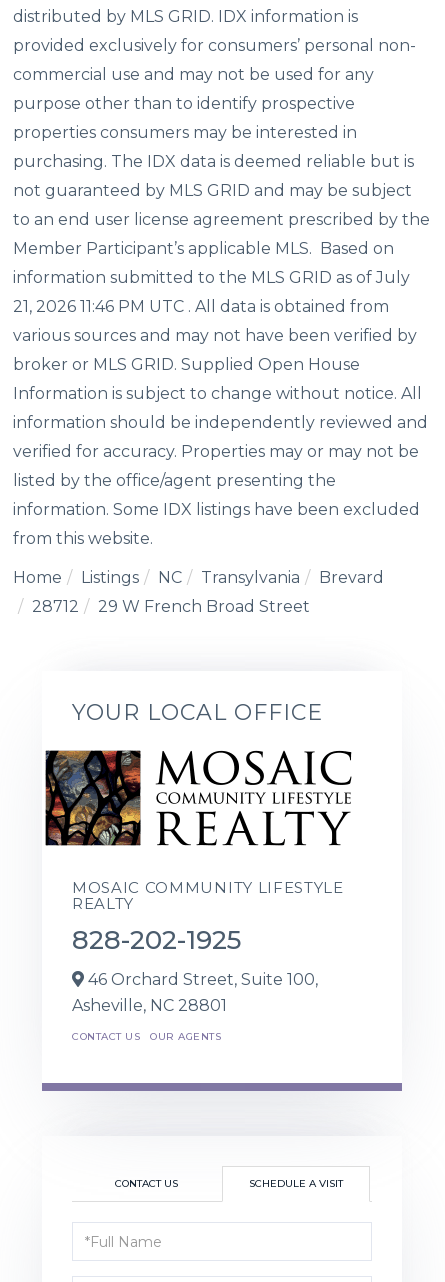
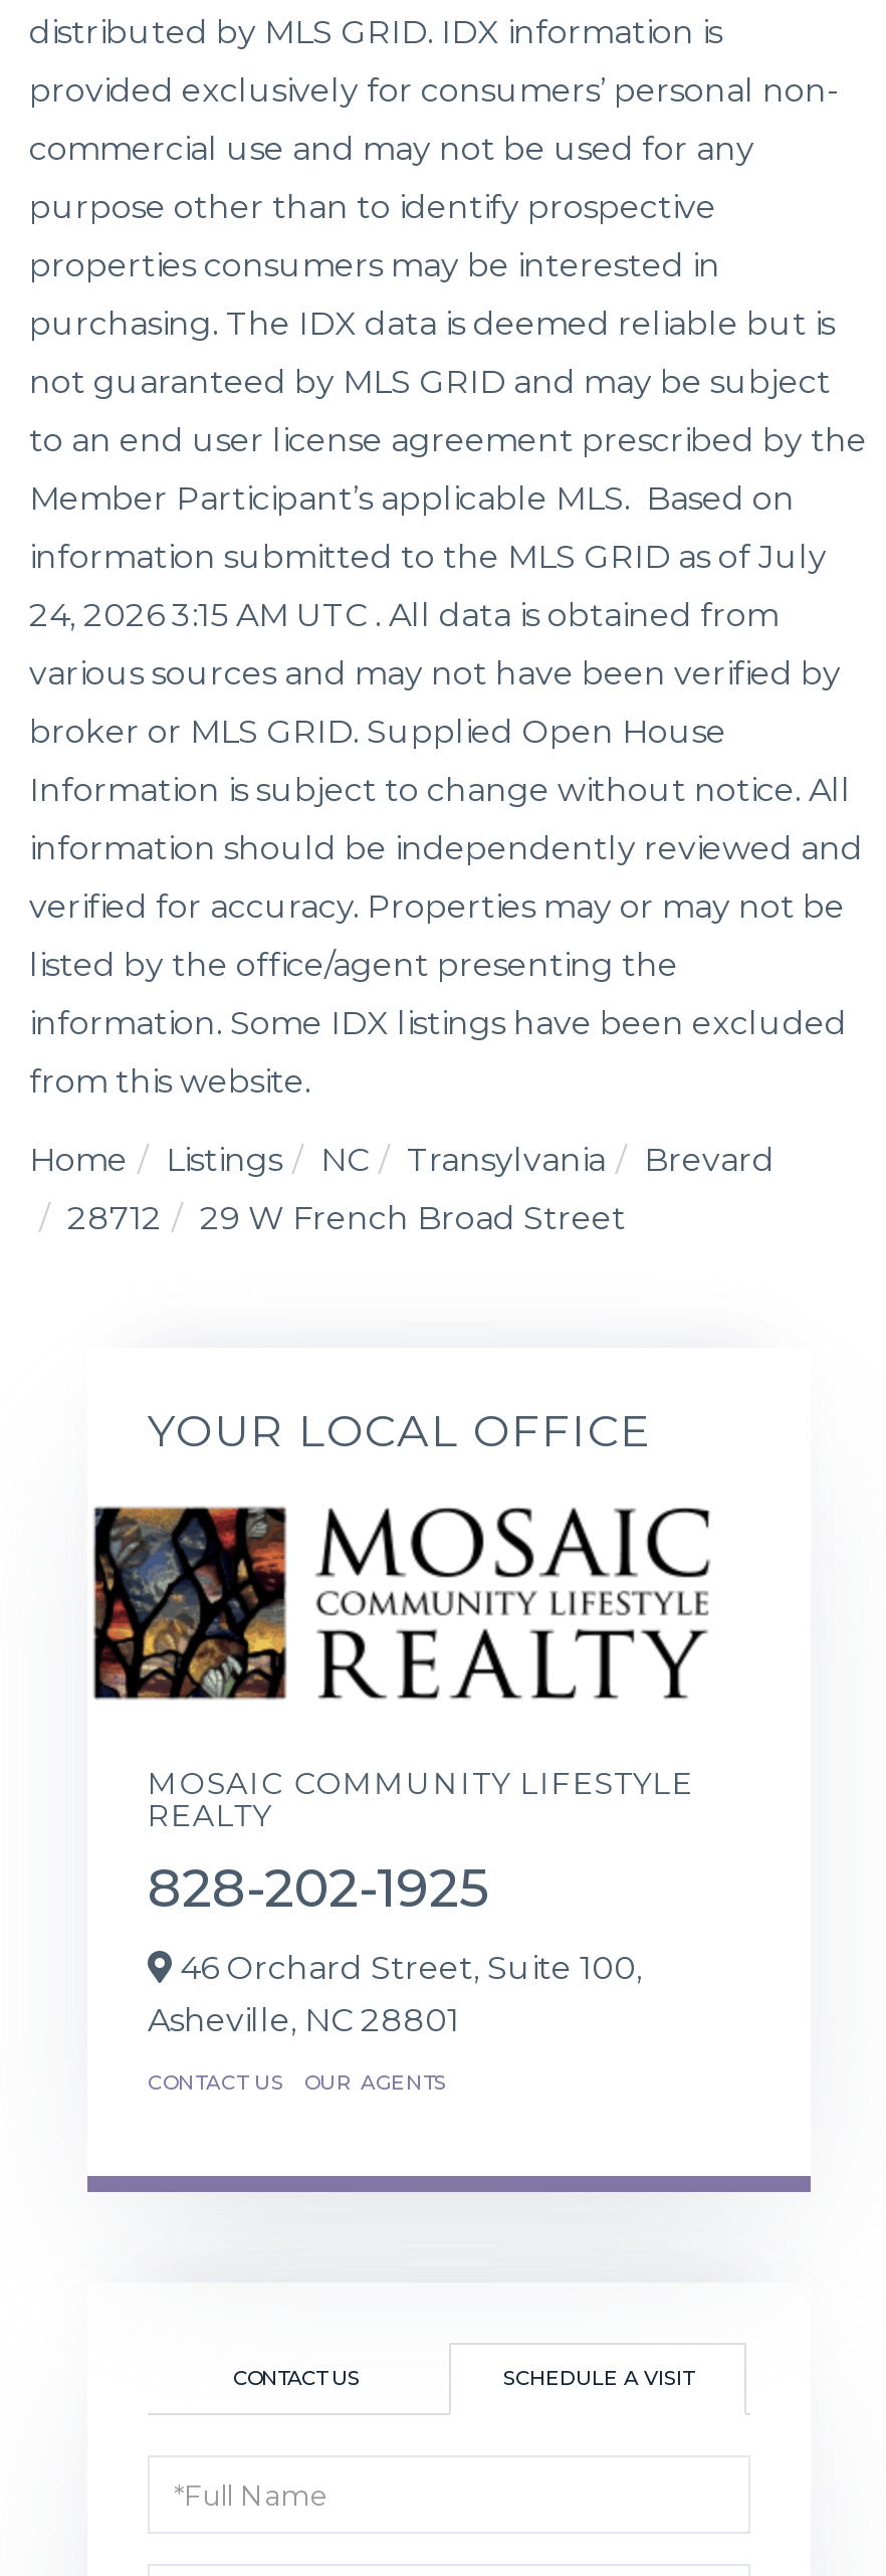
[13,297,389,316] 21, 2026 11:46 PM UTC . All data is obtained from -> [29,597,779,635] 24, 2026 3:15 AM UTC . All data is obtained from

